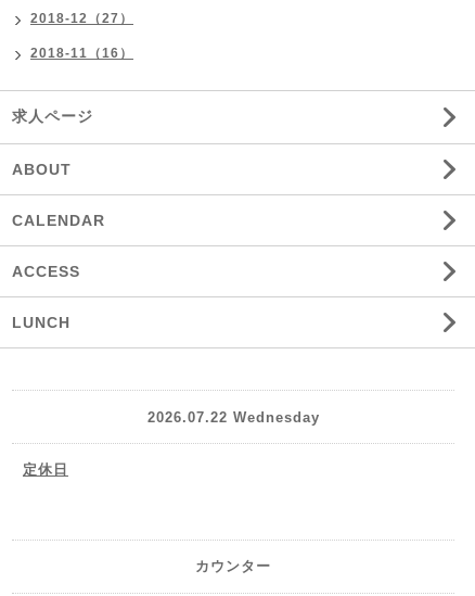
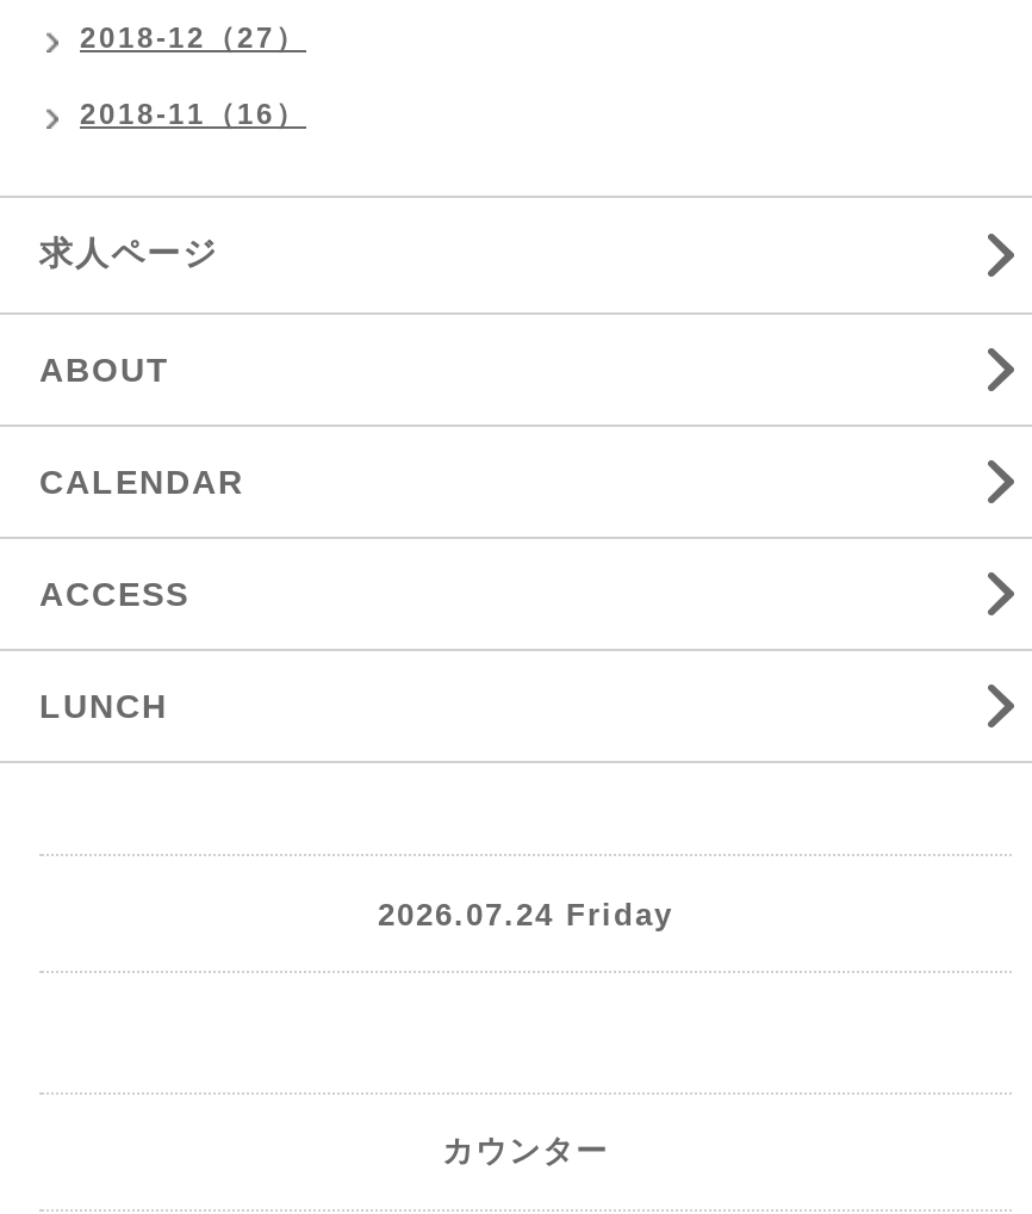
[23,409,319,478] 2026.07.22 Wednesday | 定休日 -> [378,896,673,931] 2026.07.24 Friday

